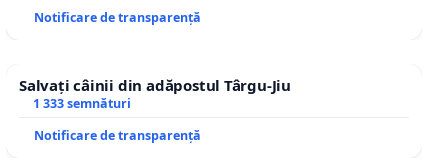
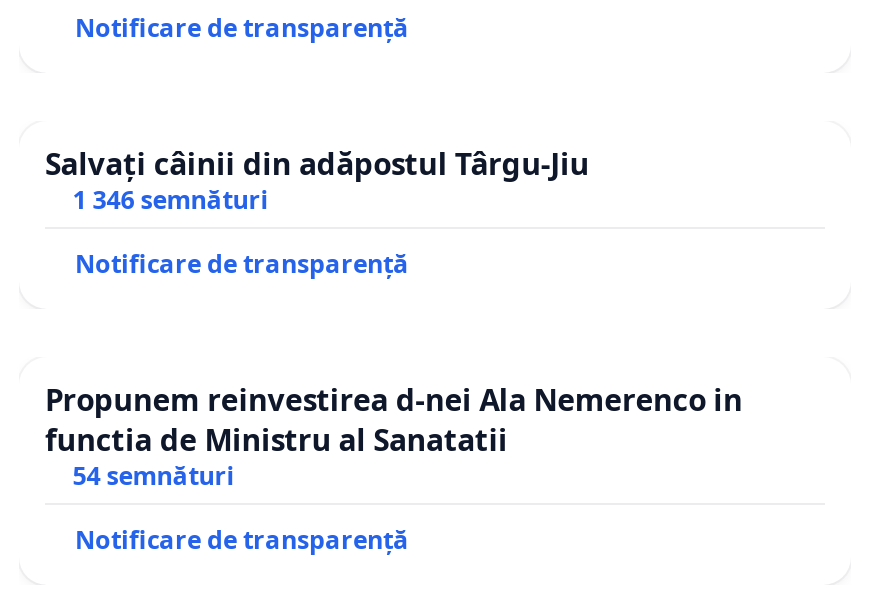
[33,95,131,112] 1 333 semnături -> [45,184,743,494] 1 346 semnături | Notificare de transparență | Propunem reinvestirea d-nei Ala Nemerenco in | functia de Ministru al Sanatatii | 54 semnături

